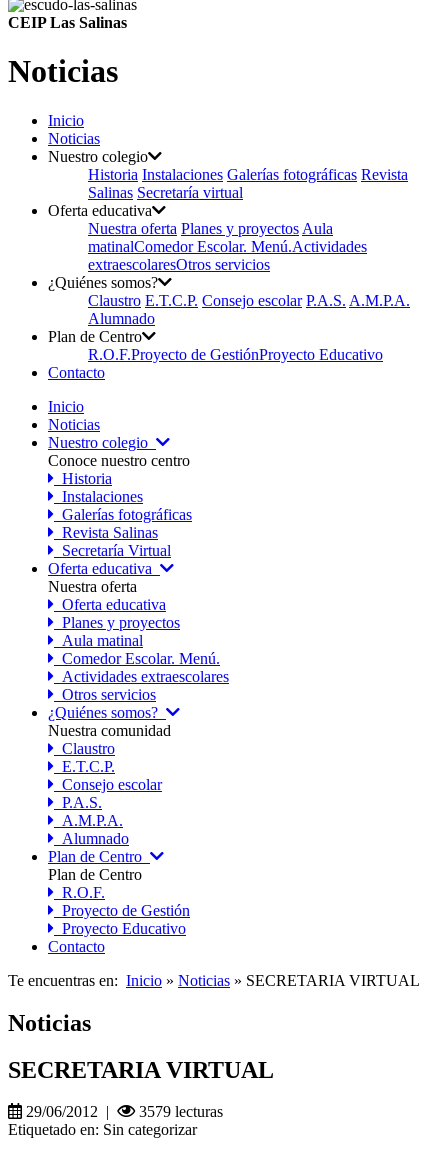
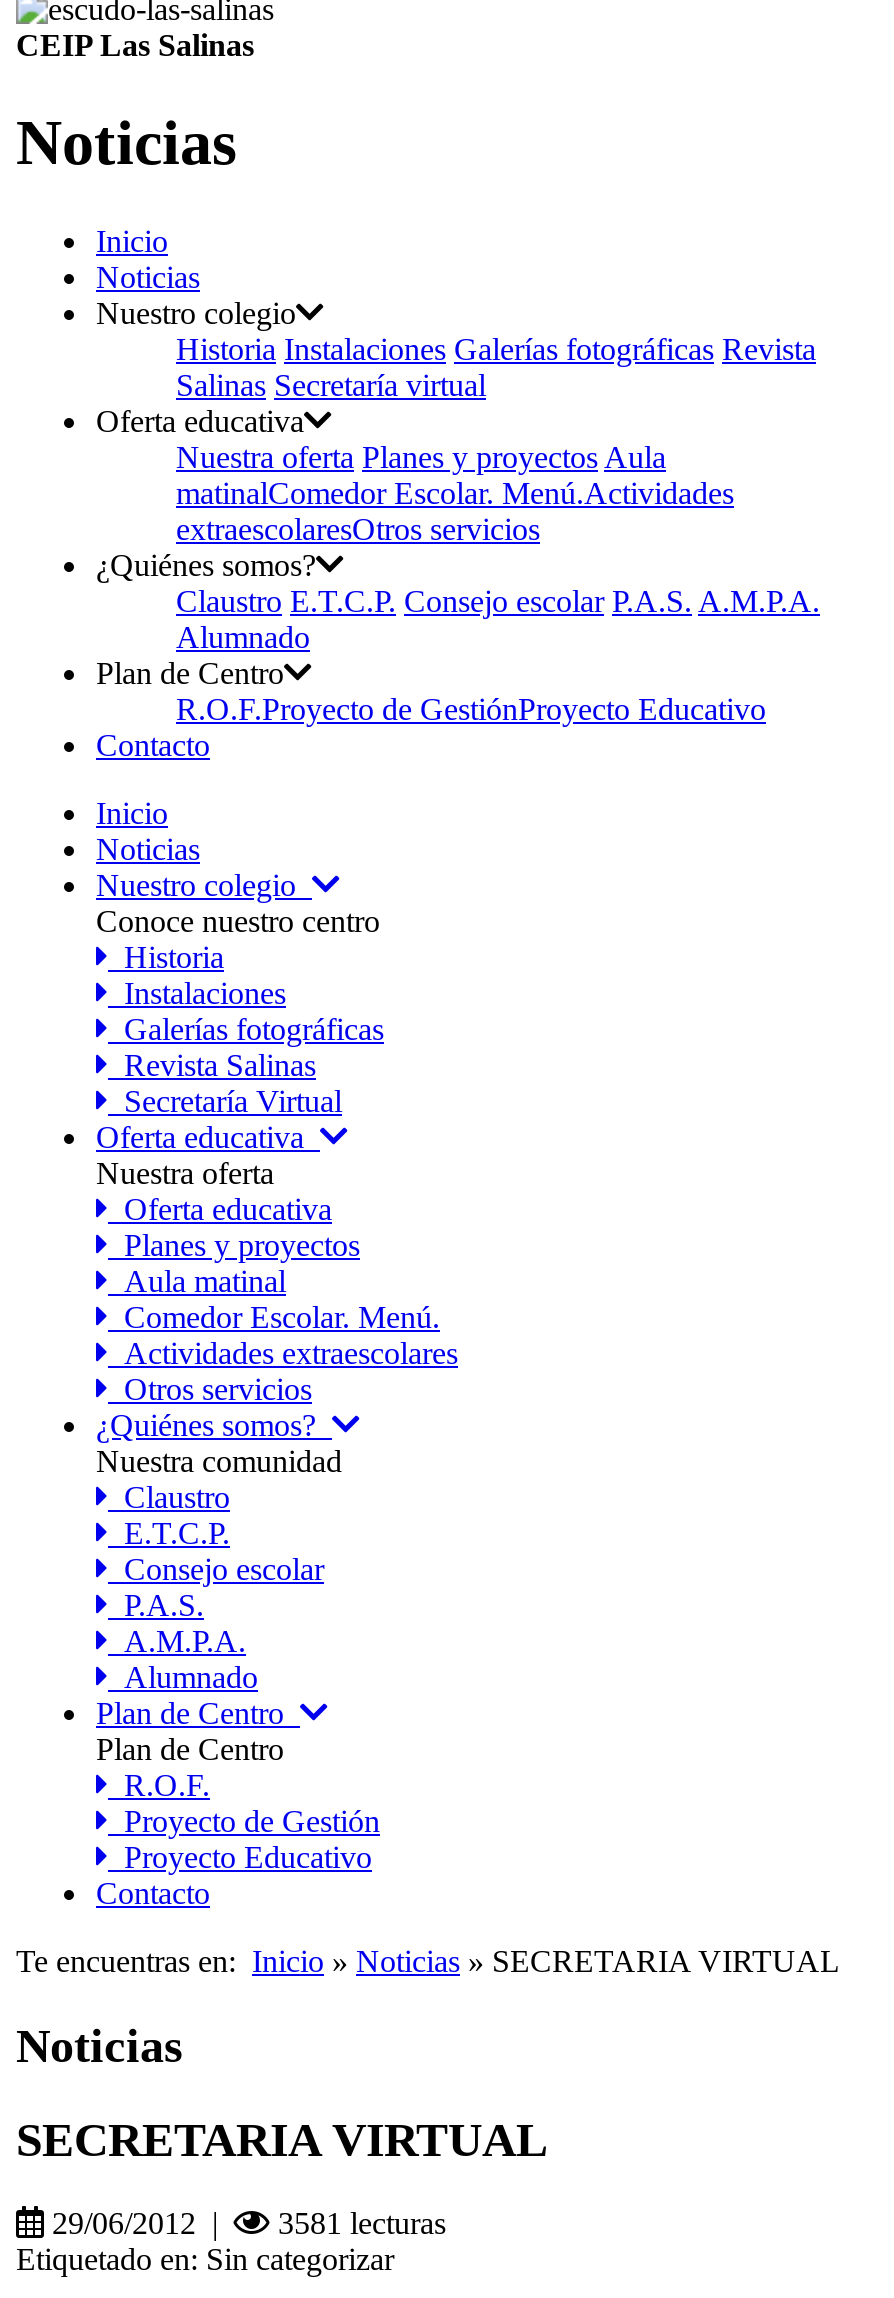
[135,1103,223,1120] 3579 lecturas -> [270,2207,446,2241] 3581 lecturas

